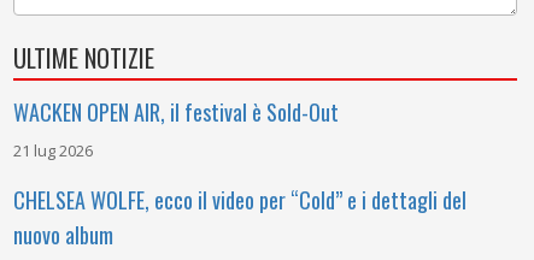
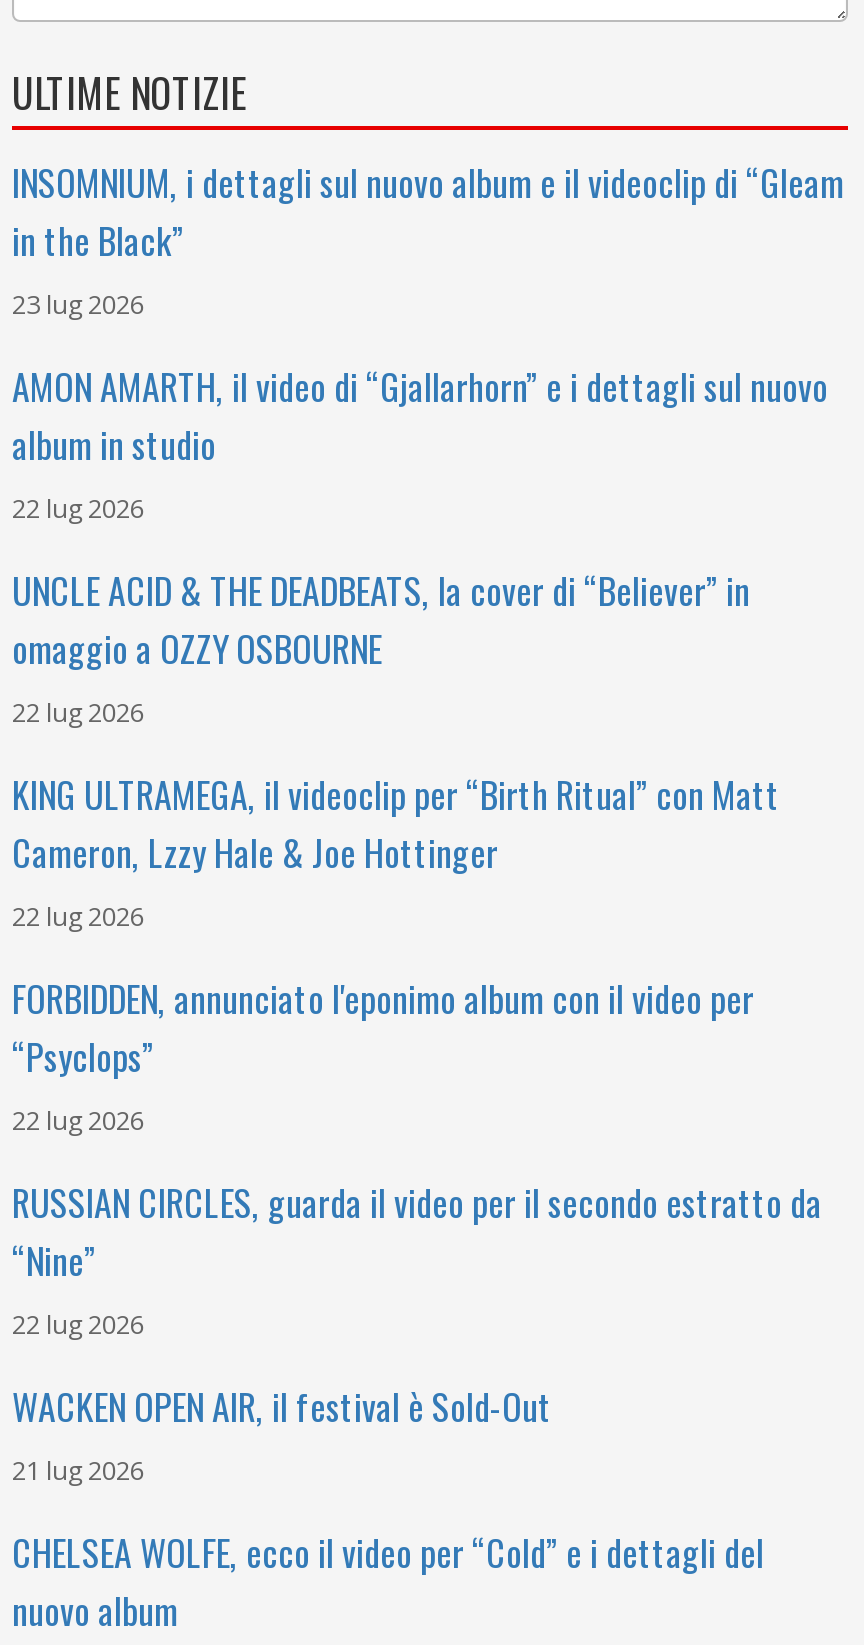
none -> [12,156,844,1342] INSOMNIUM, i dettagli sul nuovo album e il videoclip di “Gleam | in the Black” | 23 lug 2026 | AMON AMARTH, il video di “Gjallarhorn” e i dettagli sul nuovo | album in studio | 22 lug 2026 | UNCLE ACID & THE DEADBEATS, la cover di “Believer” in | omaggio a OZZY OSBOURNE | 22 lug 2026 | KING ULTRAMEGA, il videoclip per “Birth Ritual” con Matt | Cameron, Lzzy Hale & Joe Hottinger | 22 lug 2026 | FORBIDDEN, annunciato l'eponimo album con il video per | “Psyclops” | 22 lug 2026 | RUSSIAN CIRCLES, guarda il video per il secondo estratto da | “Nine” | 22 lug 2026

